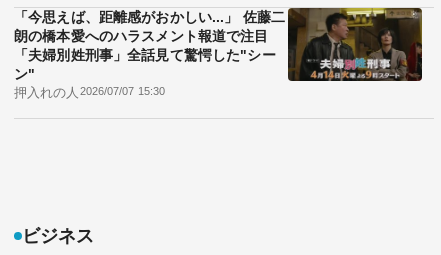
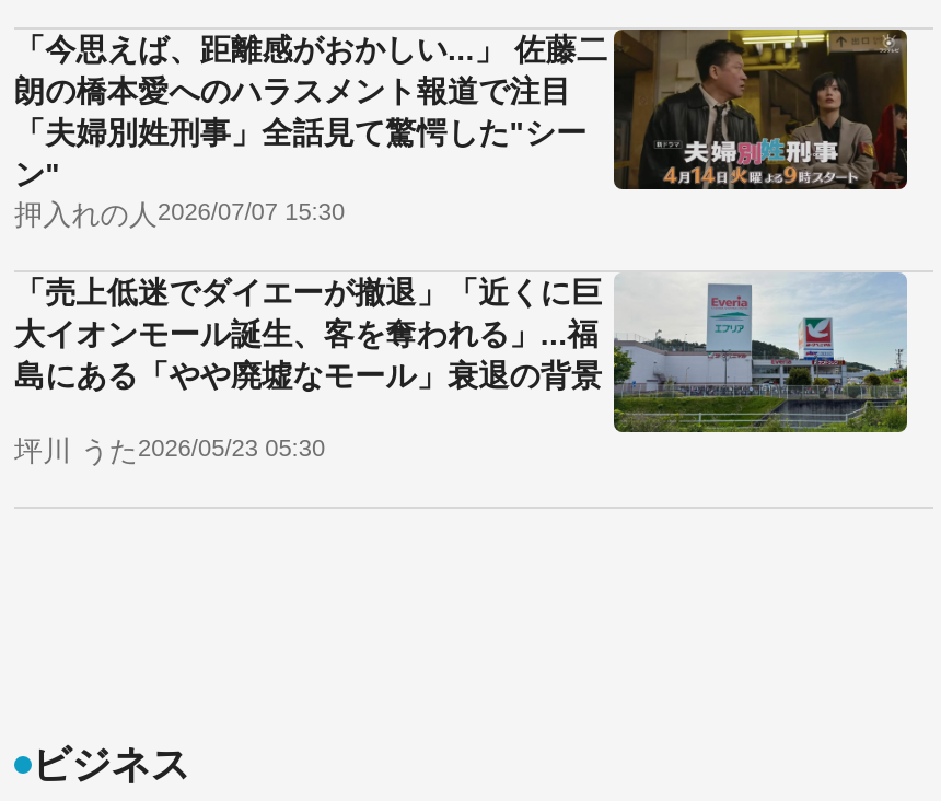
none -> [14,270,907,467] [image] | 「売上低迷でダイエーが撤退」「近くに巨 | 大イオンモール誕生、客を奪われる」...福 | 島にある「やや廃墟なモール」衰退の背景 | 坪川 うた2026/05/23 05:30

